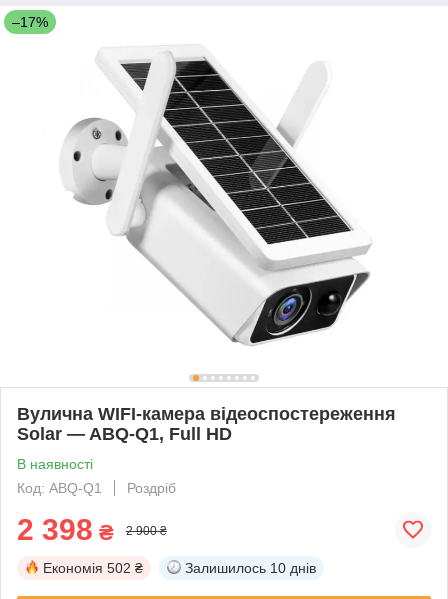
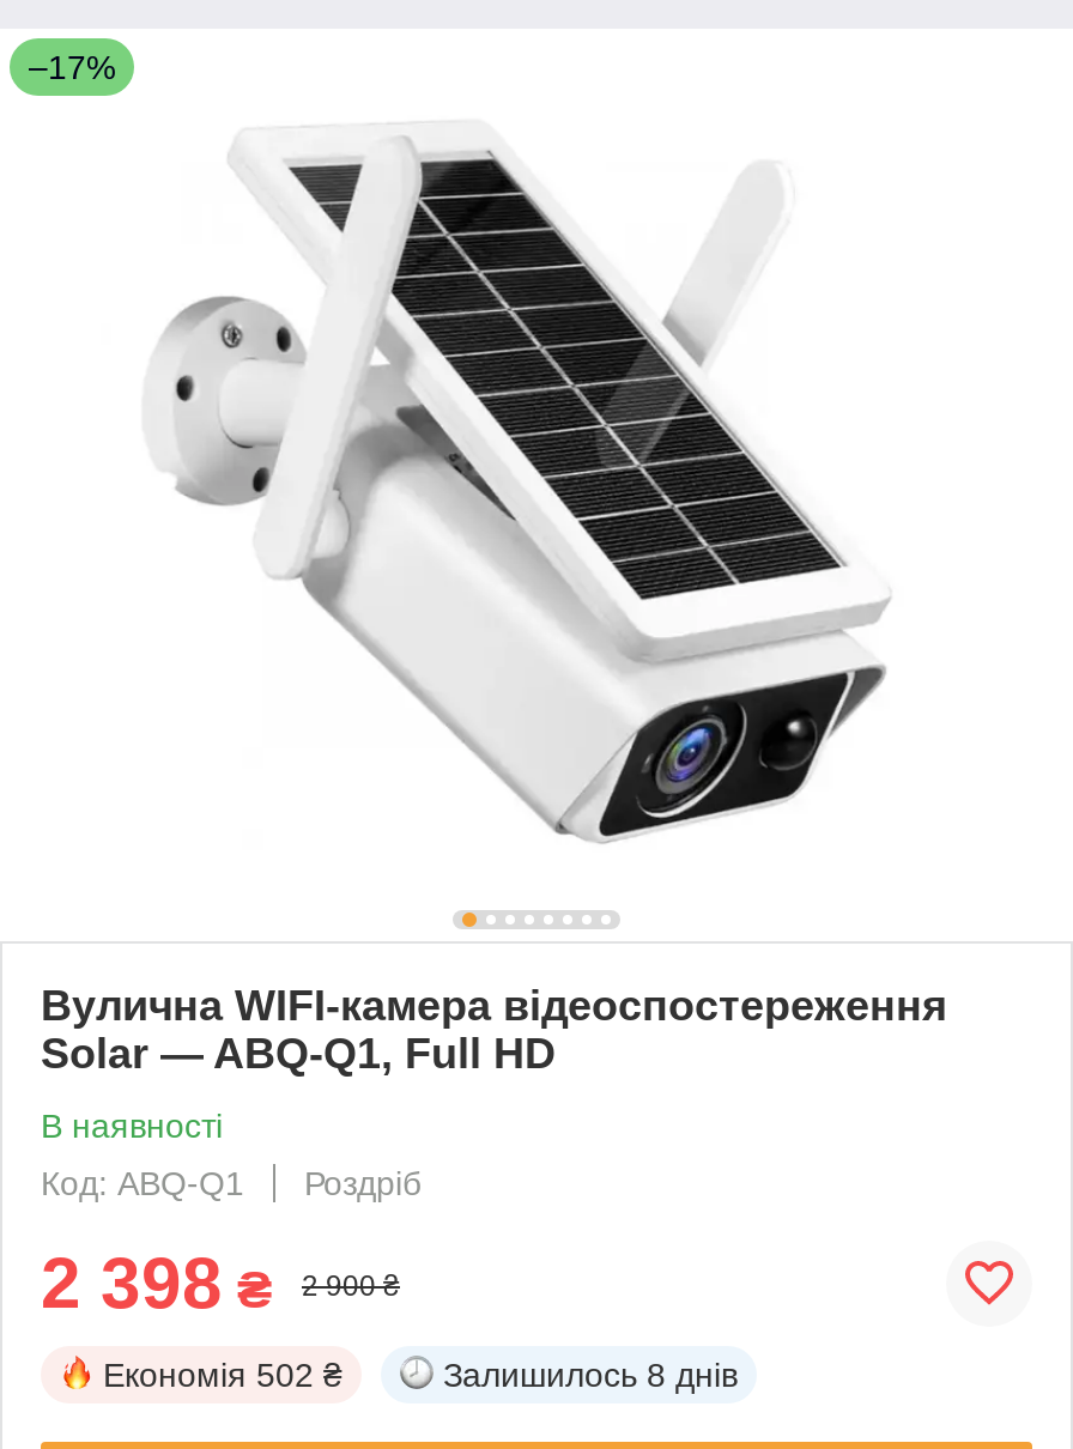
[185,560,316,576] Залишилось 10 днів -> [443,1355,738,1393] Залишилось 8 днів

